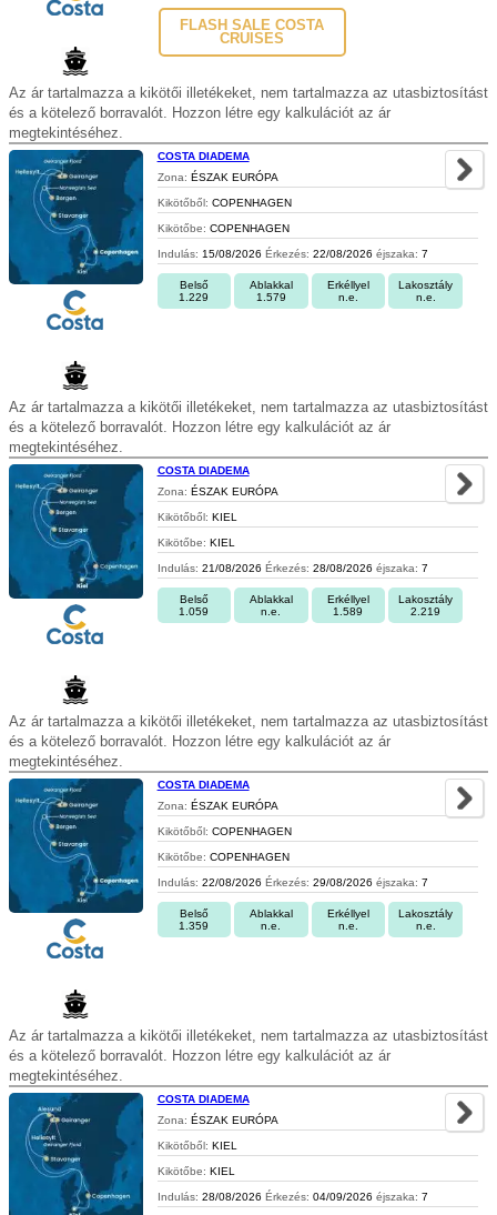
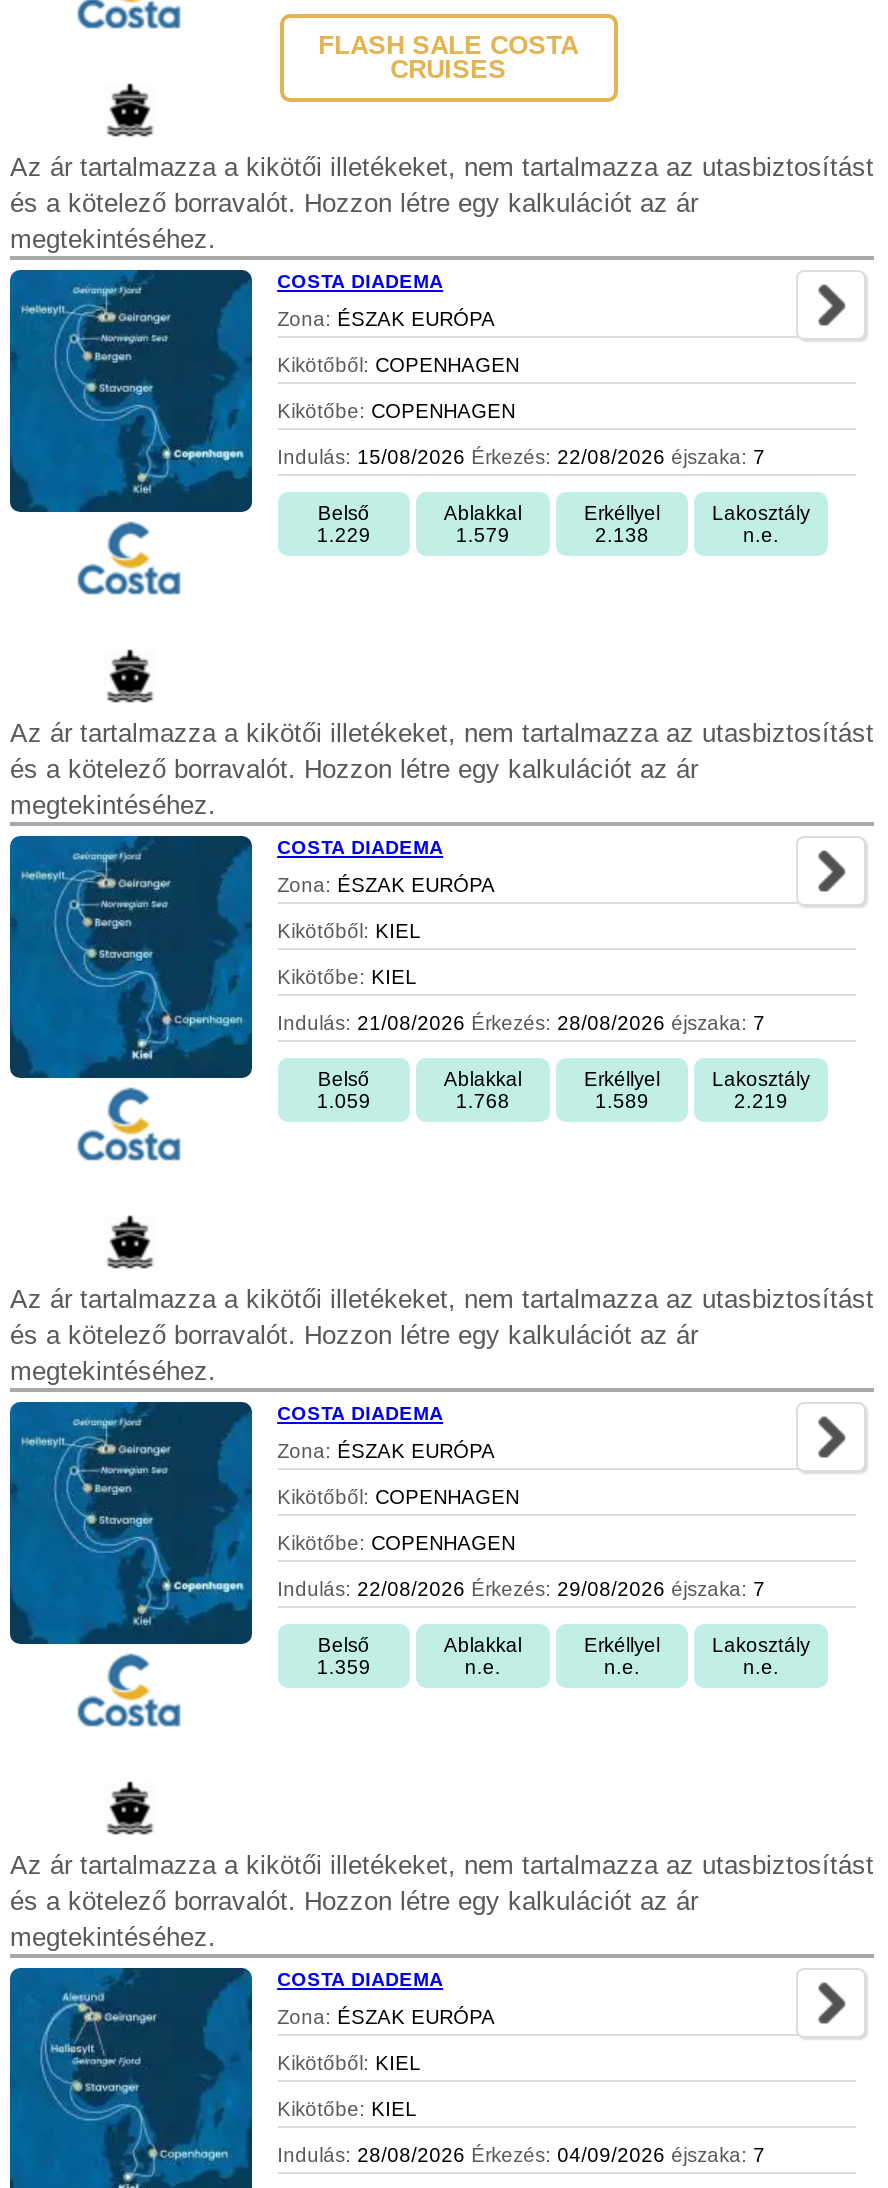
[338,291,358,303] n.e. -> [595,524,649,546] 2.138
[261,605,281,617] n.e. -> [456,1090,510,1112] 1.768

